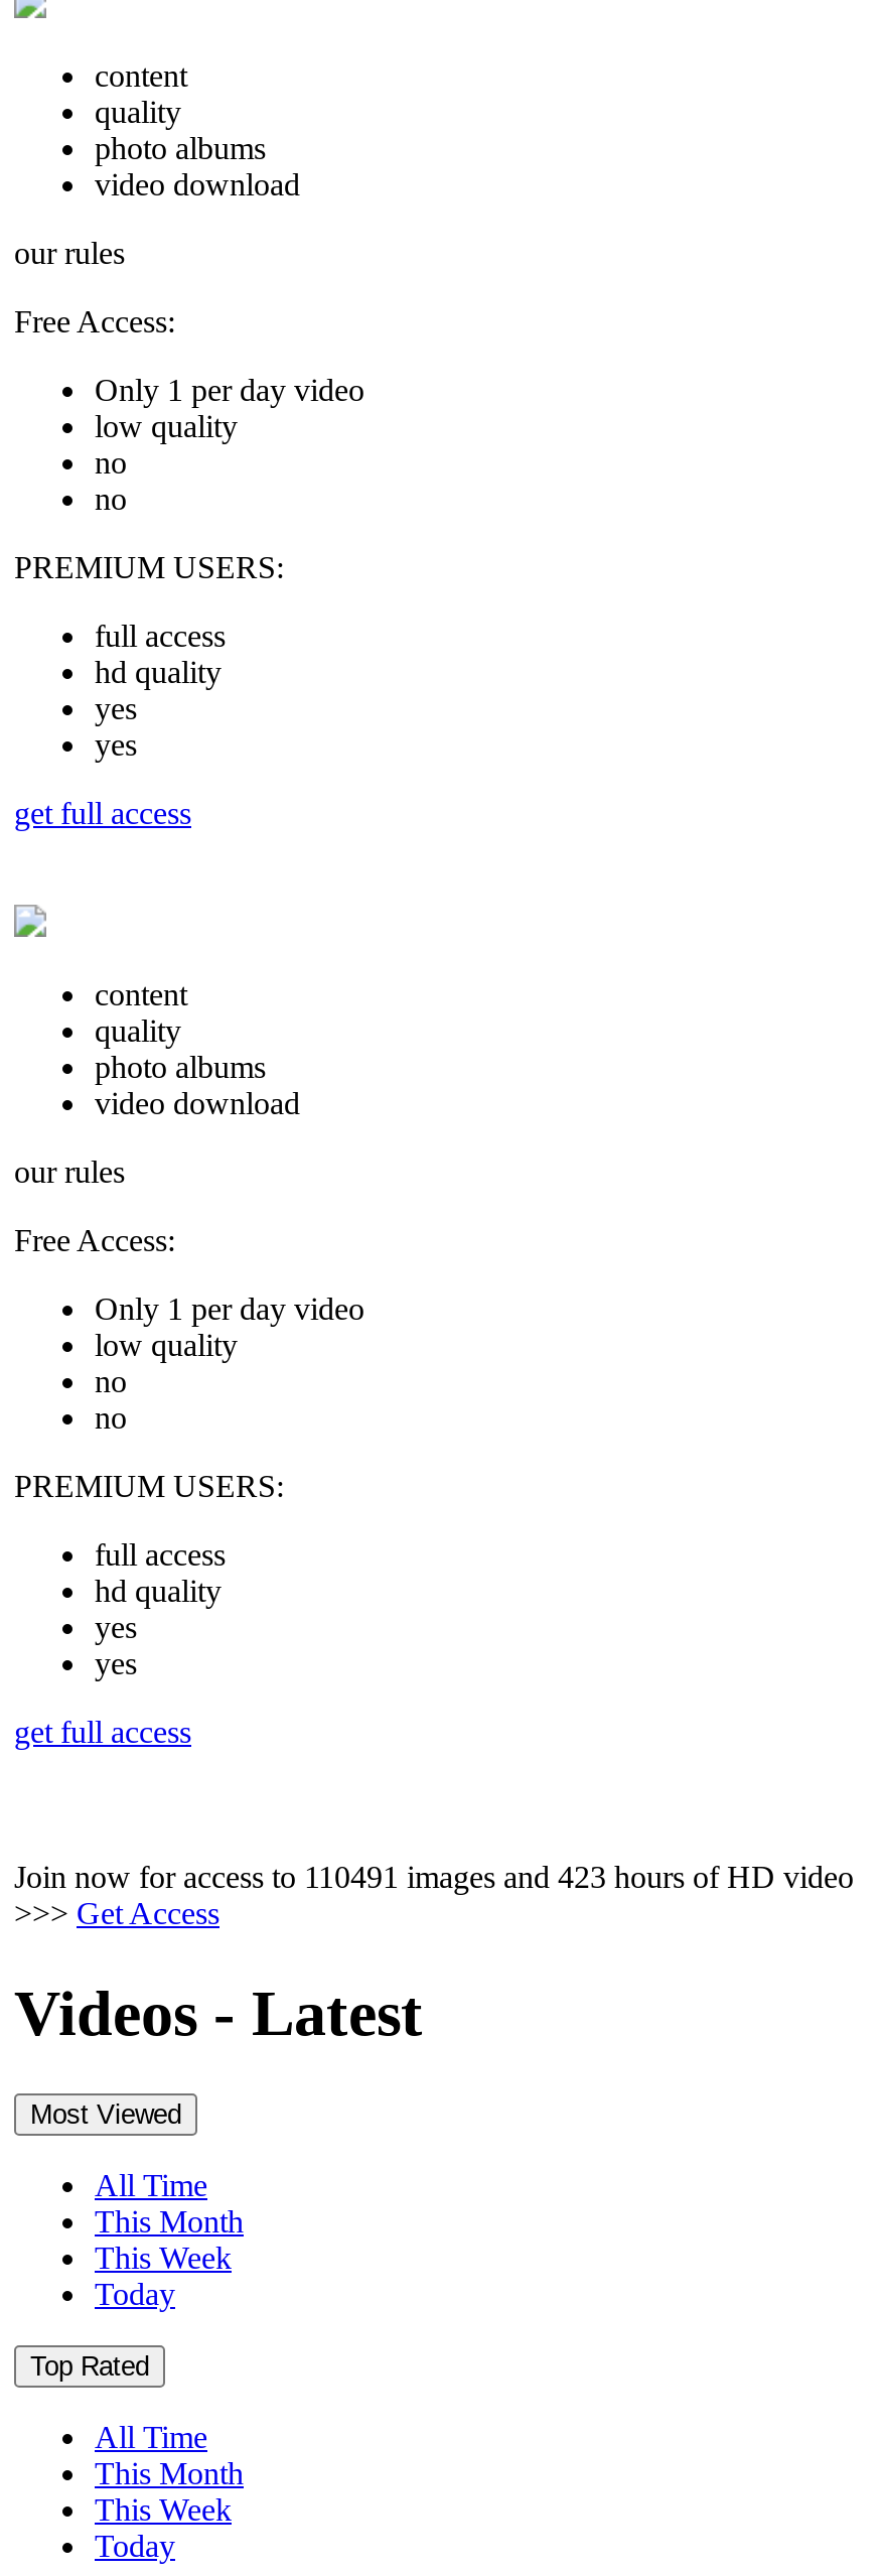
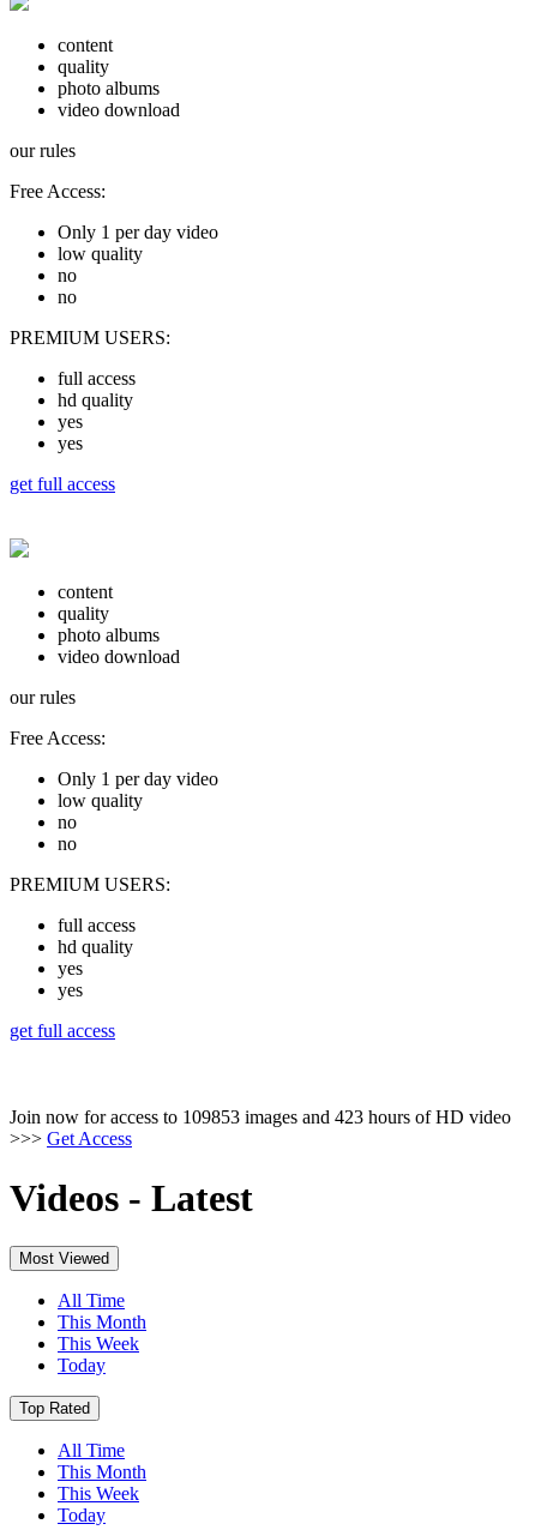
[14,1860,854,1894] Join now for access to 110491 images and 423 hours of HD video -> [10,1107,511,1127] Join now for access to 109853 images and 423 hours of HD video

